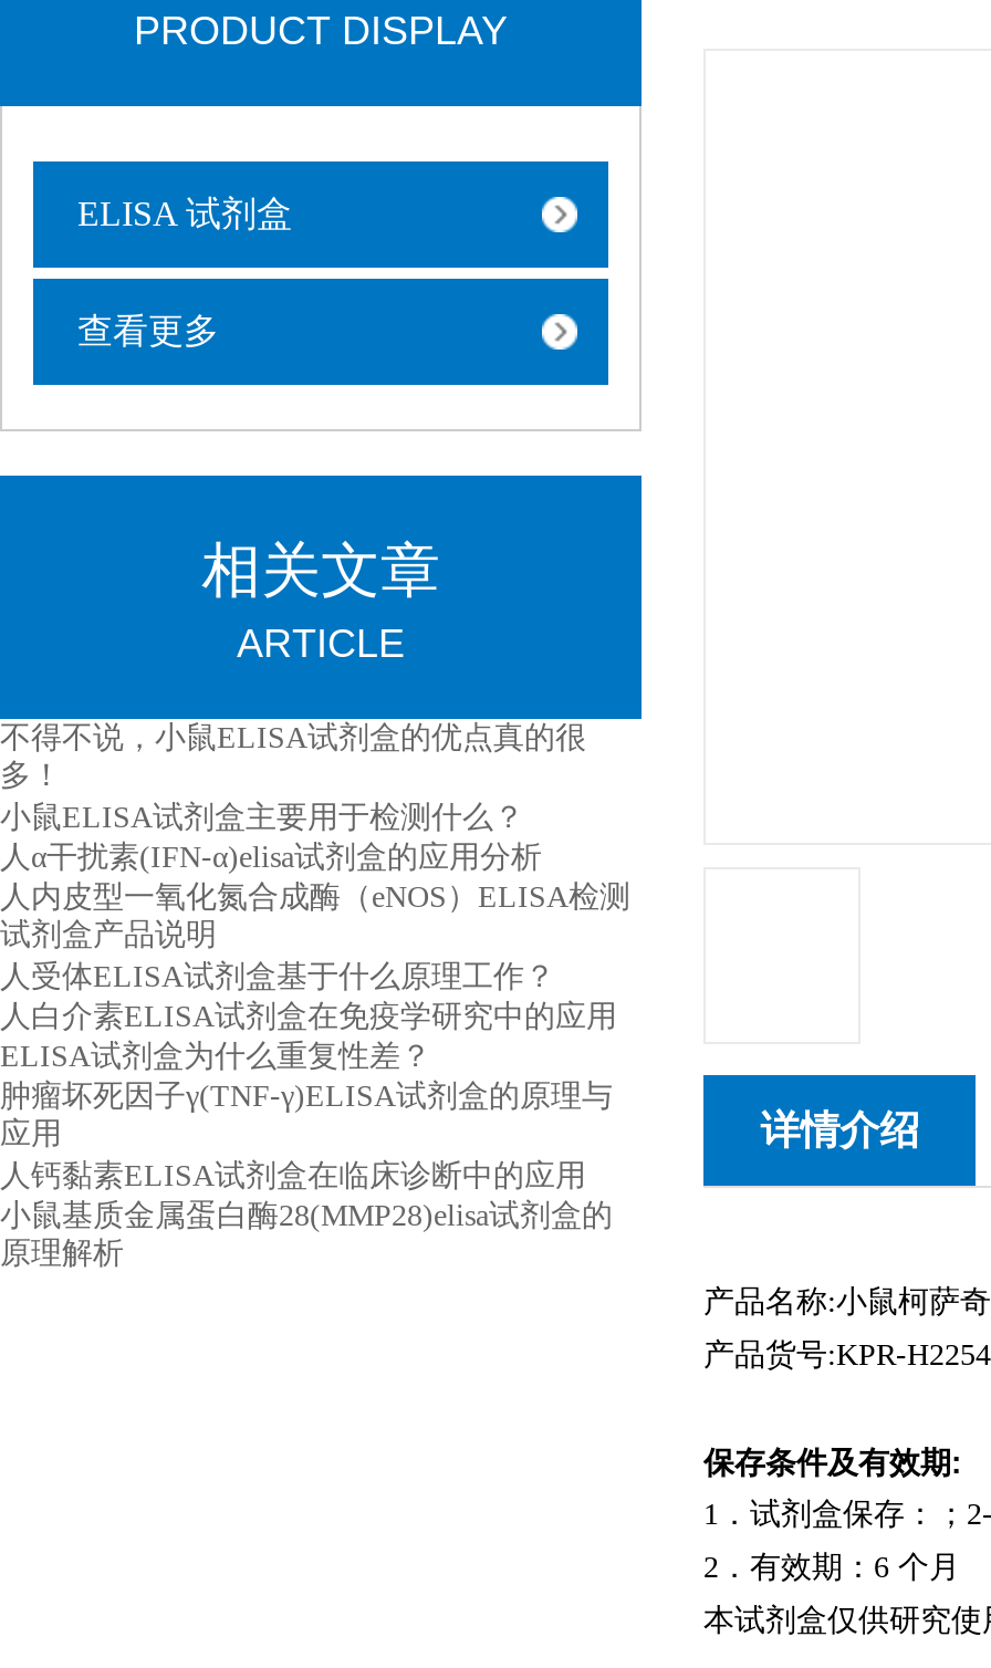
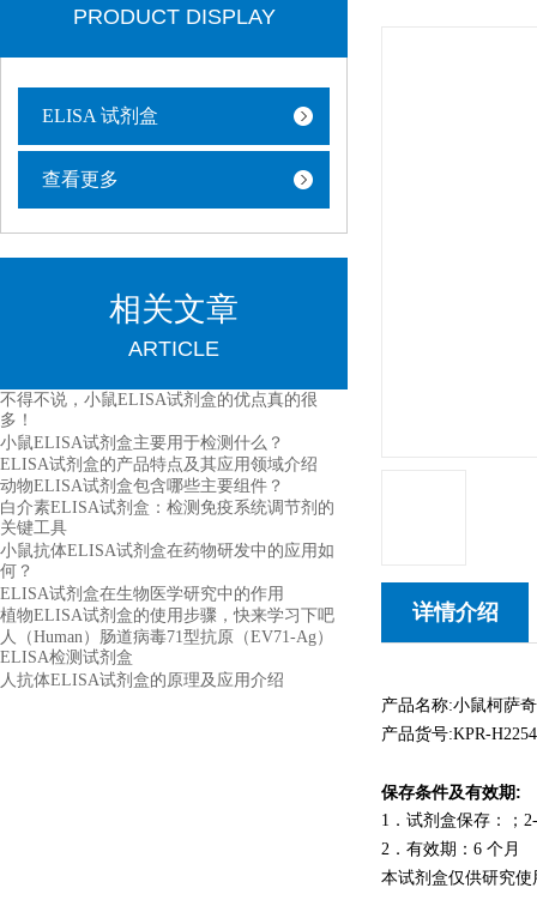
[0,841,630,1272] 人α干扰素(IFN-α)elisa试剂盒的应用分析 | 人内皮型一氧化氮合成酶（eNOS）ELISA检测 | 试剂盒产品说明 | 人受体ELISA试剂盒基于什么原理工作？ | 人白介素ELISA试剂盒在免疫学研究中的应用 | ELISA试剂盒为什么重复性差？ | 肿瘤坏死因子γ(TNF-γ)ELISA试剂盒的原理与 | 应用 | 人钙黏素ELISA试剂盒在临床诊断中的应用 | 小鼠基质金属蛋白酶28(MMP28)elisa试剂盒的 | 原理解析 -> [0,455,334,689] ELISA试剂盒的产品特点及其应用领域介绍 | 动物ELISA试剂盒包含哪些主要组件？ | 白介素ELISA试剂盒：检测免疫系统调节剂的 | 关键工具 | 小鼠抗体ELISA试剂盒在药物研发中的应用如 | 何？ | ELISA试剂盒在生物医学研究中的作用 | 植物ELISA试剂盒的使用步骤，快来学习下吧 | 人（Human）肠道病毒71型抗原（EV71-Ag） | ELISA检测试剂盒 | 人抗体ELISA试剂盒的原理及应用介绍

